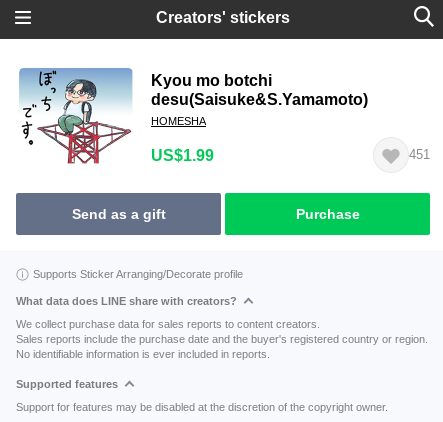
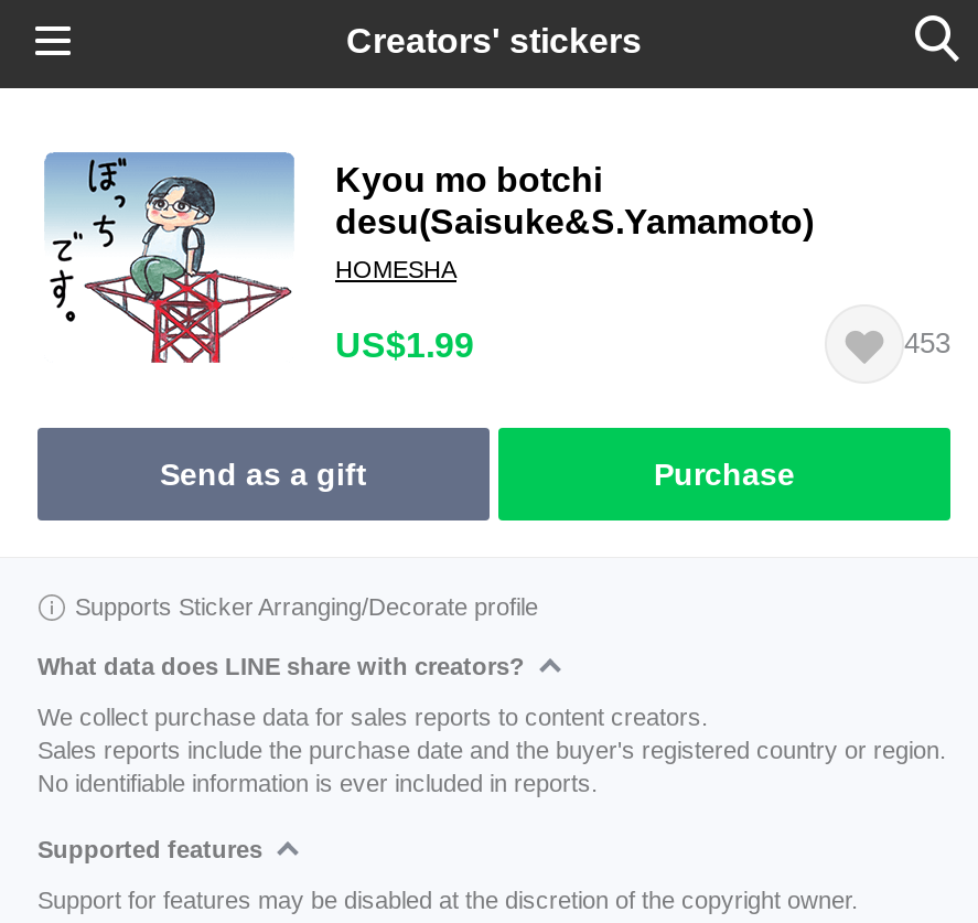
[409,147,430,162] 451 -> [904,326,950,359] 453

